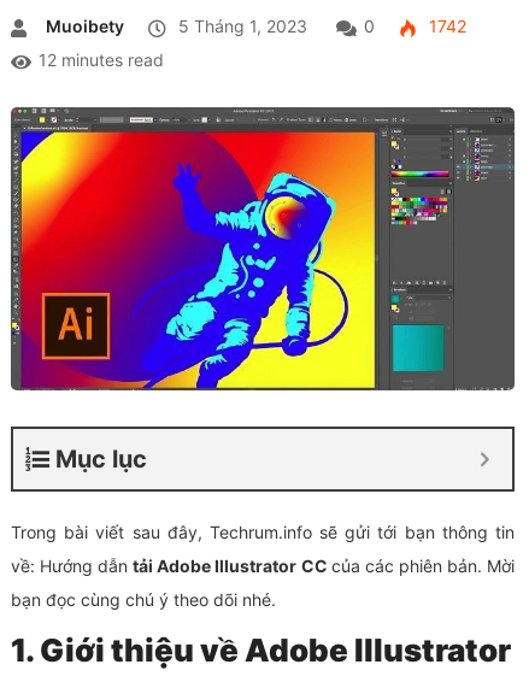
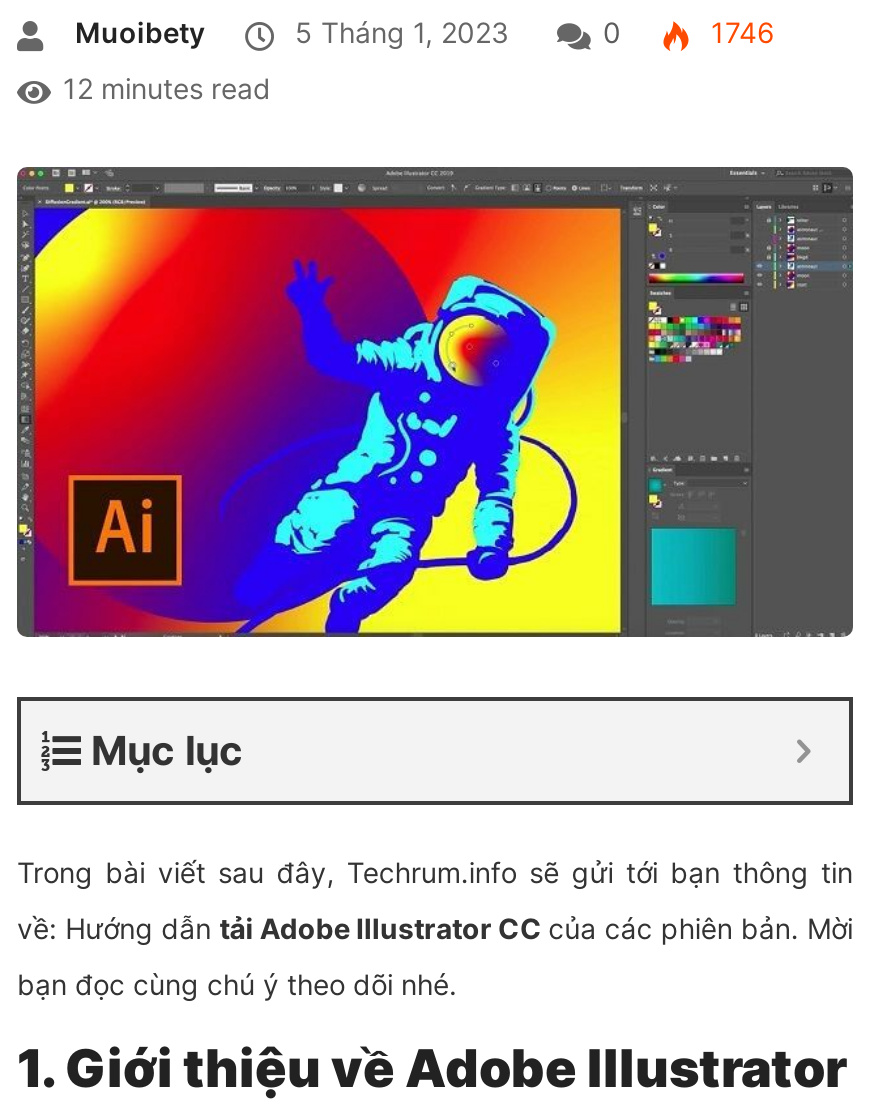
[424,16,466,36] 1742 -> [703,15,775,49] 1746

